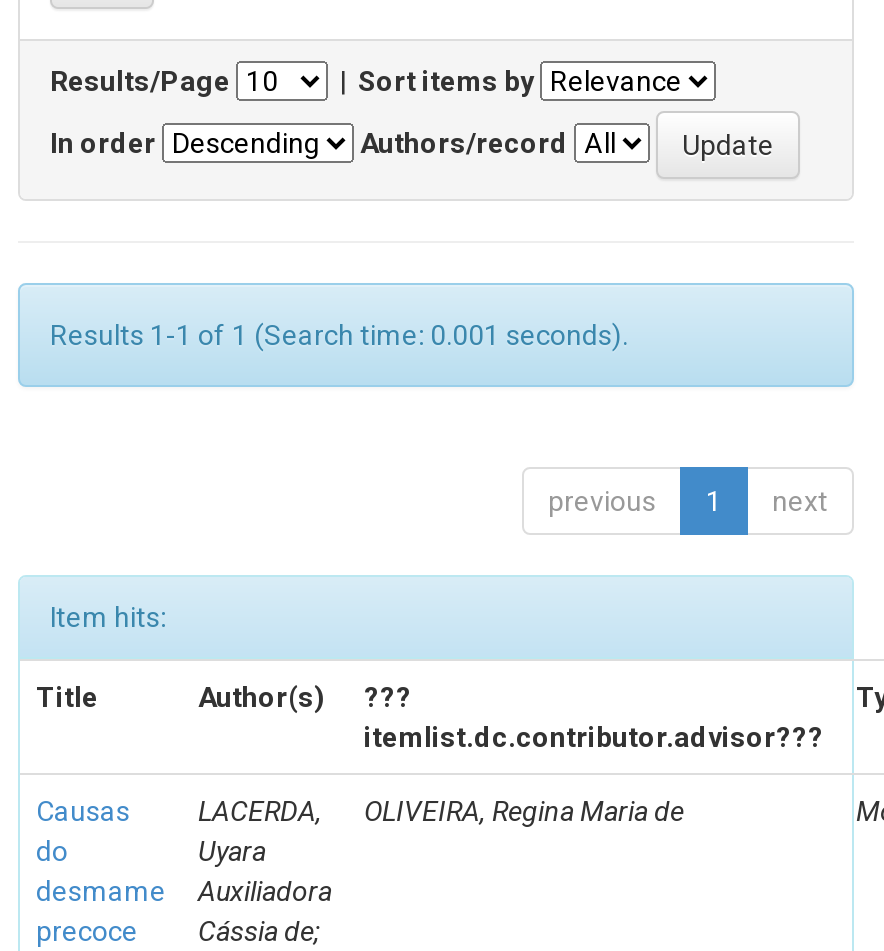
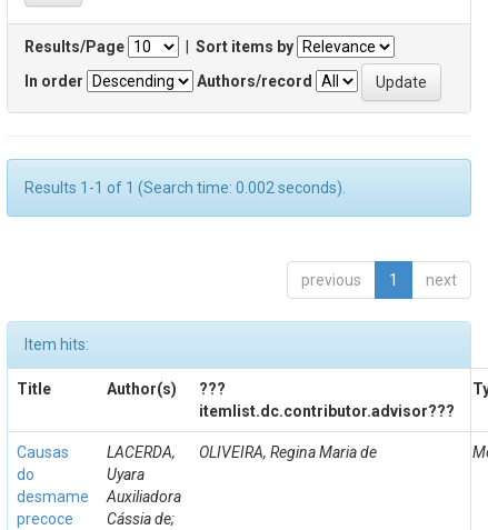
[50,319,628,351] Results 1-1 of 1 (Search time: 0.001 seconds). -> [24,179,346,197] Results 1-1 of 1 (Search time: 0.002 seconds).

